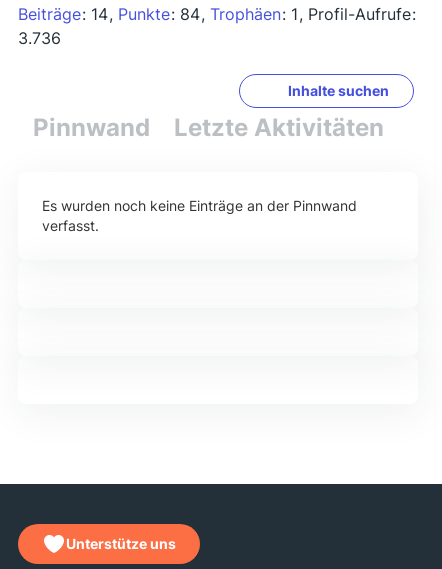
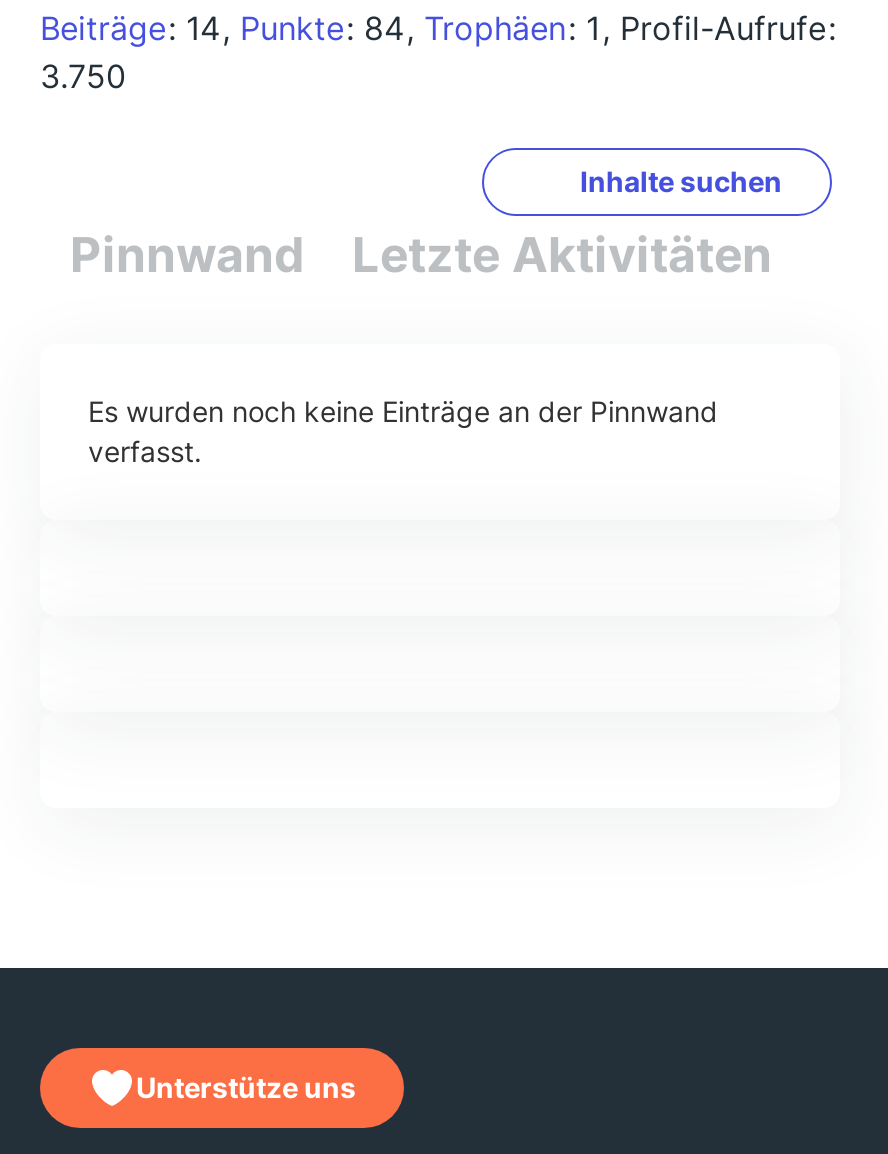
[18,28,61,48] 3.736 -> [40,57,126,97] 3.750

